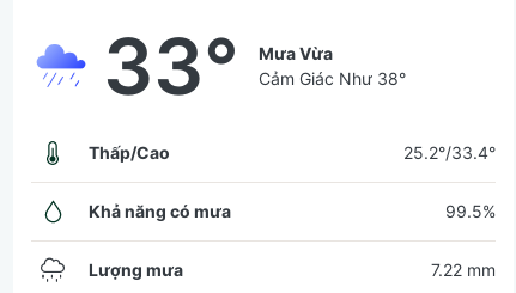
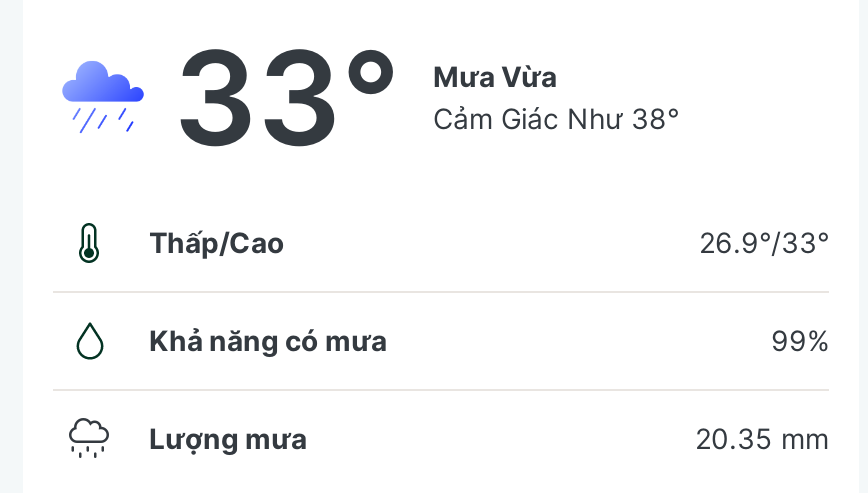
[403,142,496,163] 25.2°/33.4° -> [699,225,829,259] 26.9°/33°
[445,201,496,221] 99.5% -> [771,323,829,357] 99%
[431,260,496,280] 7.22 mm -> [695,421,829,455] 20.35 mm

